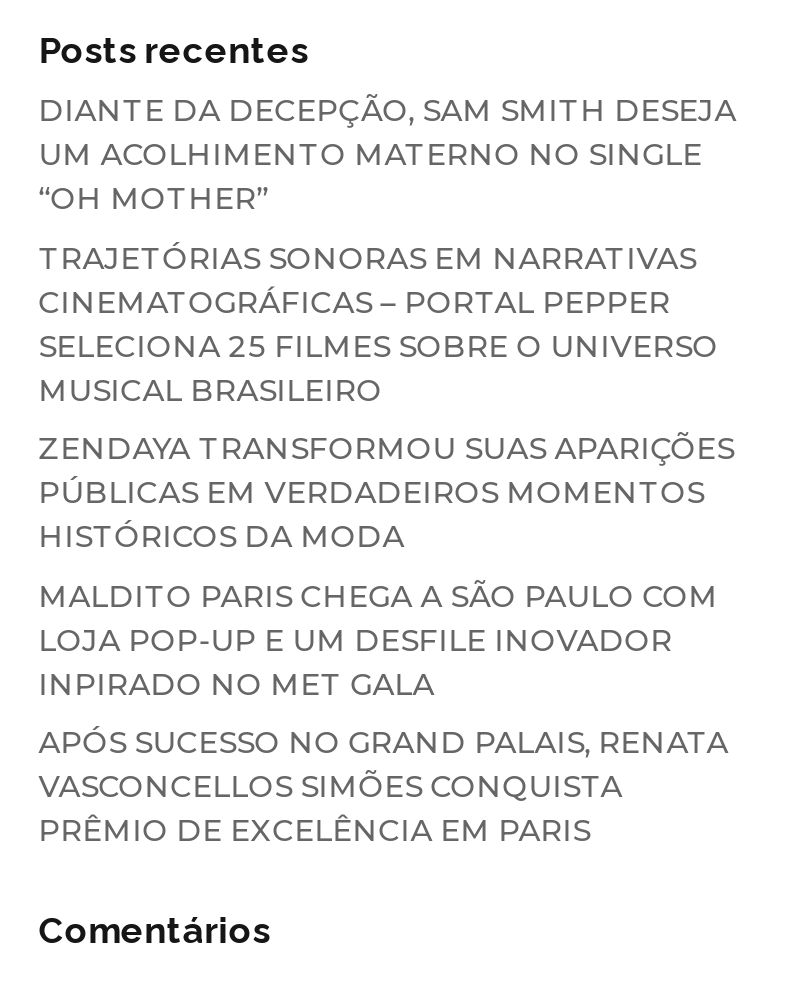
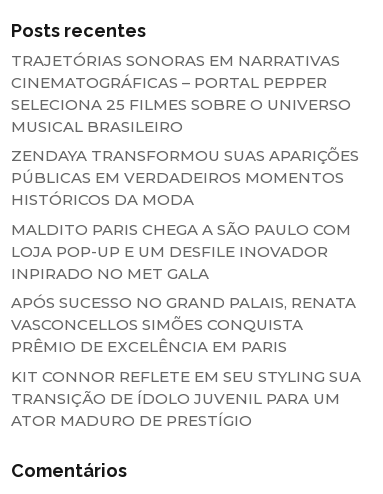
[39,91,737,217] DIANTE DA DECEPÇÃO, SAM SMITH DESEJA | UM ACOLHIMENTO MATERNO NO SINGLE | “OH MOTHER” -> none
moved [39,238,735,849] -> [11,51,359,356]: TRAJETÓRIAS SONORAS EM NARRATIVAS | CINEMATOGRÁFICAS – PORTAL PEPPER | SELECIONA 25 FILMES SOBRE O UNIVERSO | ... | VASCONCELLOS SIMÕES CONQUISTA | PRÊMIO DE EXCELÊNCIA EM PARIS
none -> [11,367,361,430] KIT CONNOR REFLETE EM SEU STYLING SUA | TRANSIÇÃO DE ÍDOLO JUVENIL PARA UM | ATOR MADURO DE PRESTÍGIO

